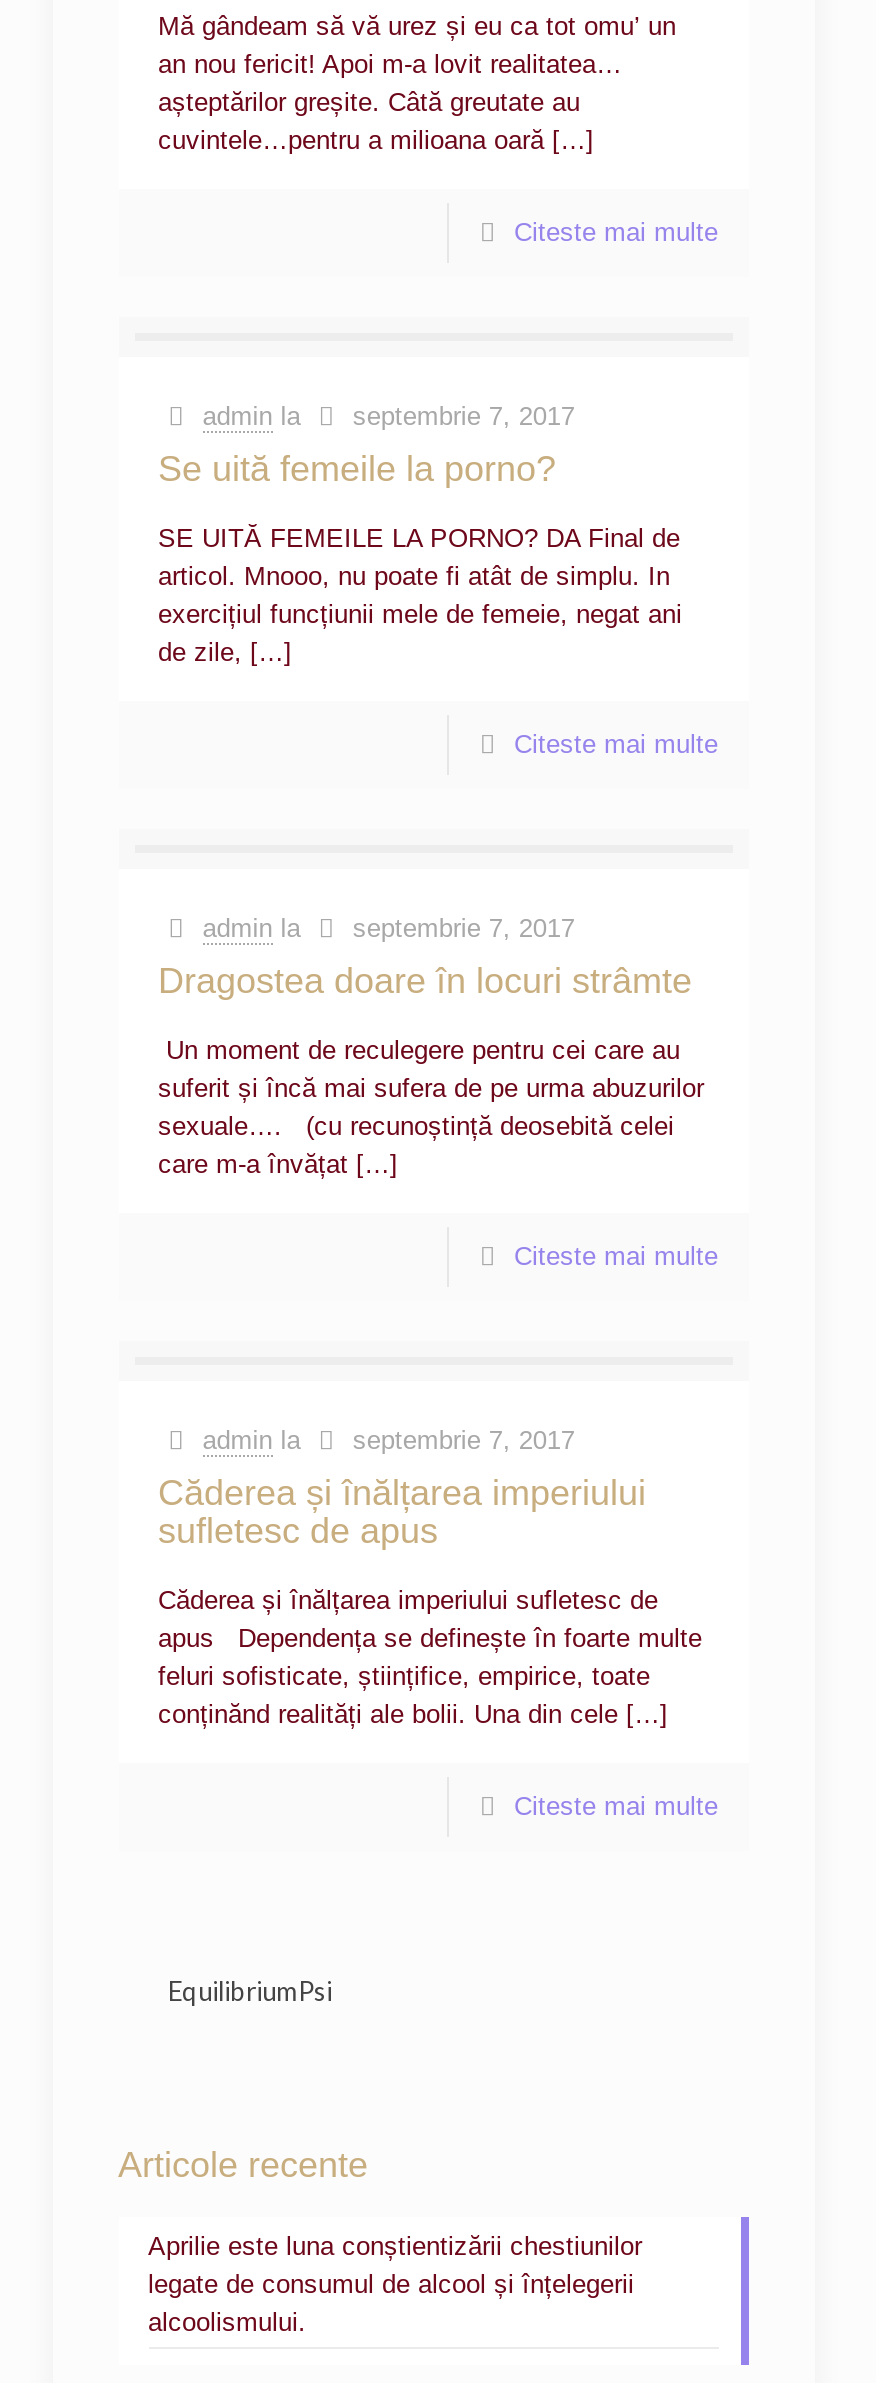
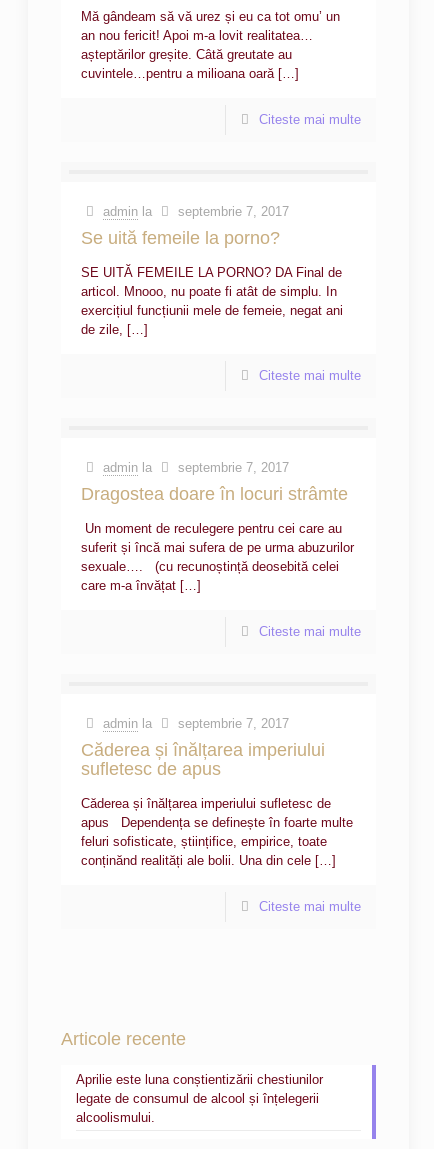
[168,1975,332,2007] EquilibriumPsi -> none

